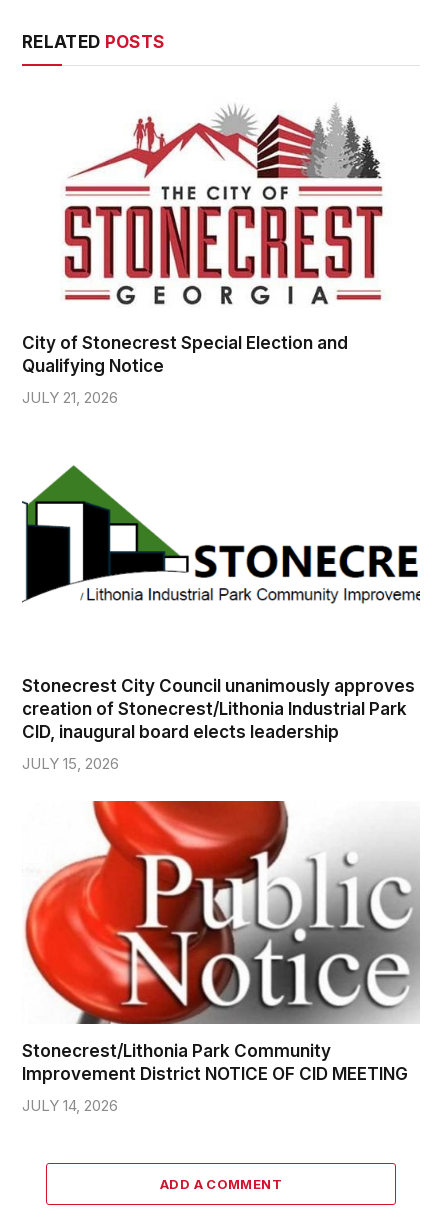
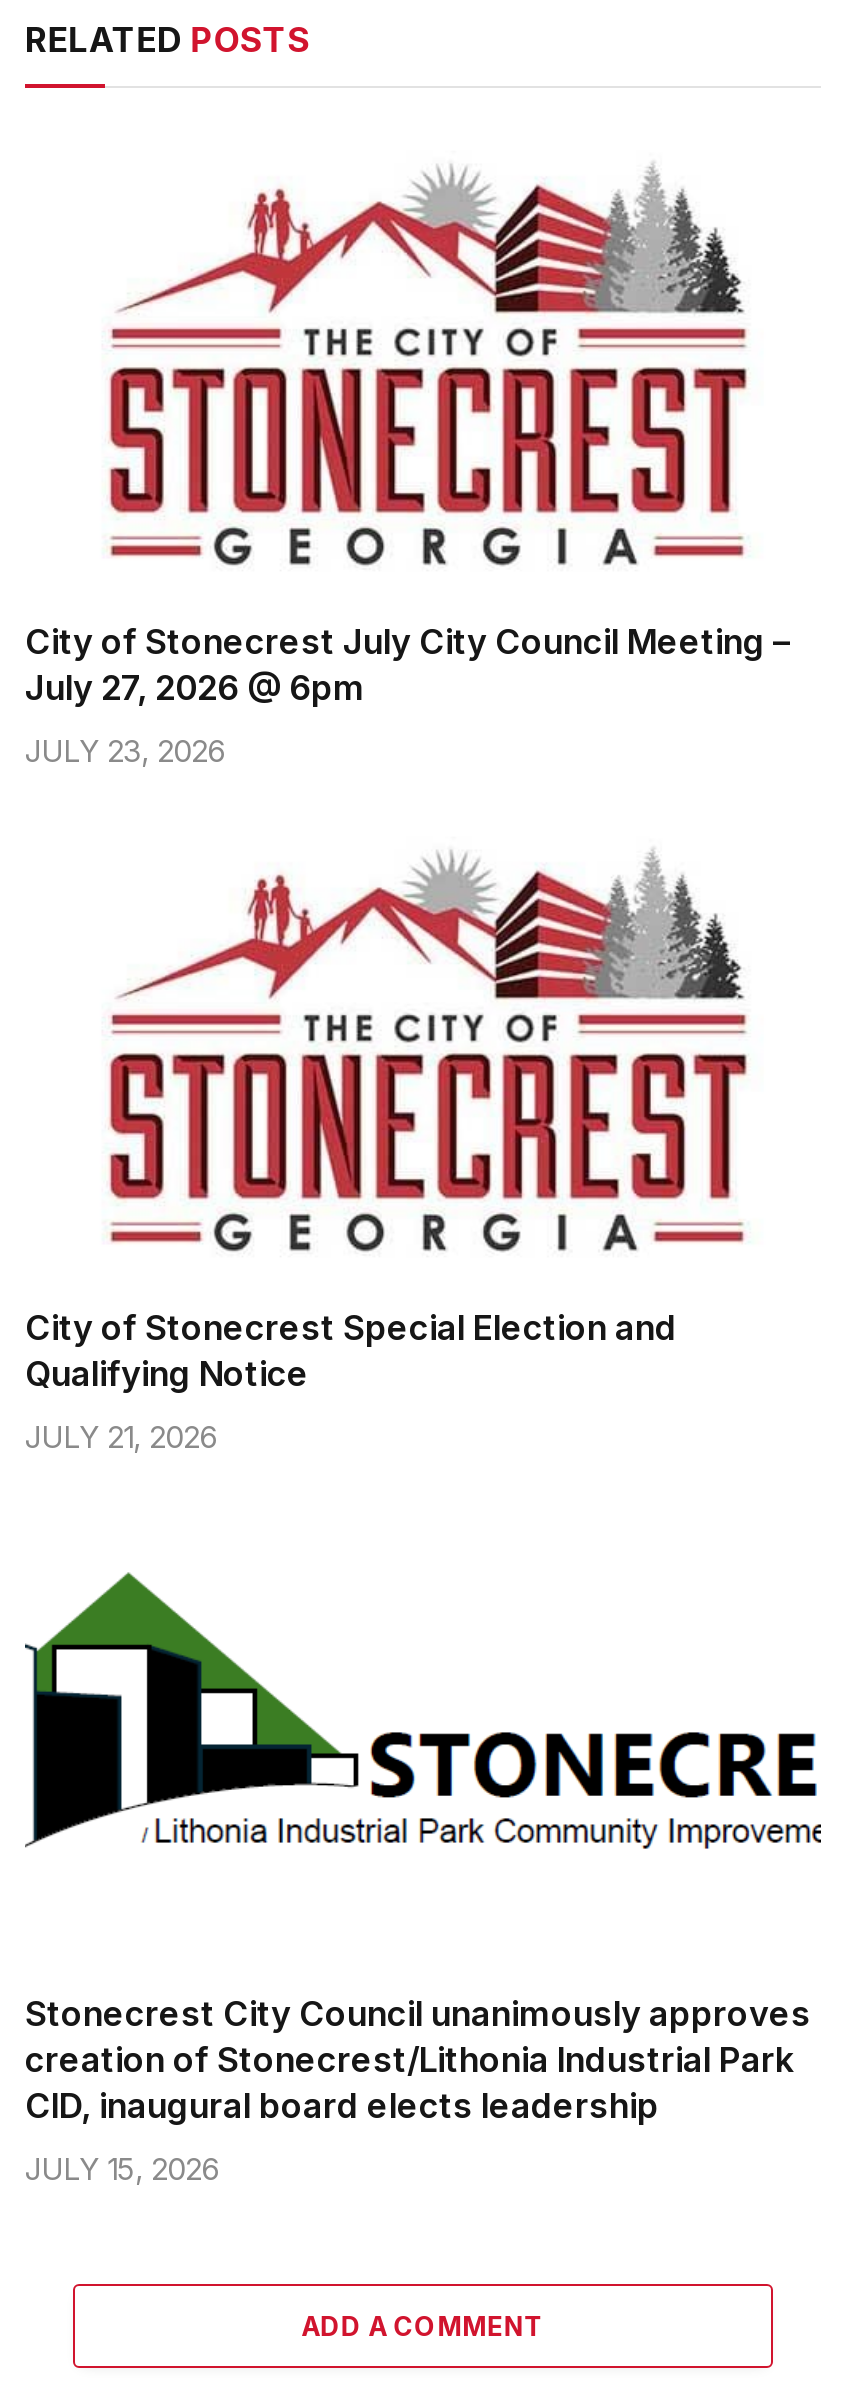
none -> [25,621,791,769] City of Stonecrest July City Council Meeting – | July 27, 2026 @ 6pm | JULY 23, 2026
moved [22,103,415,772] -> [25,848,811,2187]: [image] | City of Stonecrest Special Election and | Qualifying Notice | JULY 21, 2026 | Stonecrest City Council unanimously approves | creation of Stonecrest/Lithonia Industrial Park | CID, inaugural board elects leadership | JULY 15, 2026
[22,800,421,1115] [image] | Stonecrest/Lithonia Park Community | Improvement District NOTICE OF CID MEETING | JULY 14, 2026 -> none

